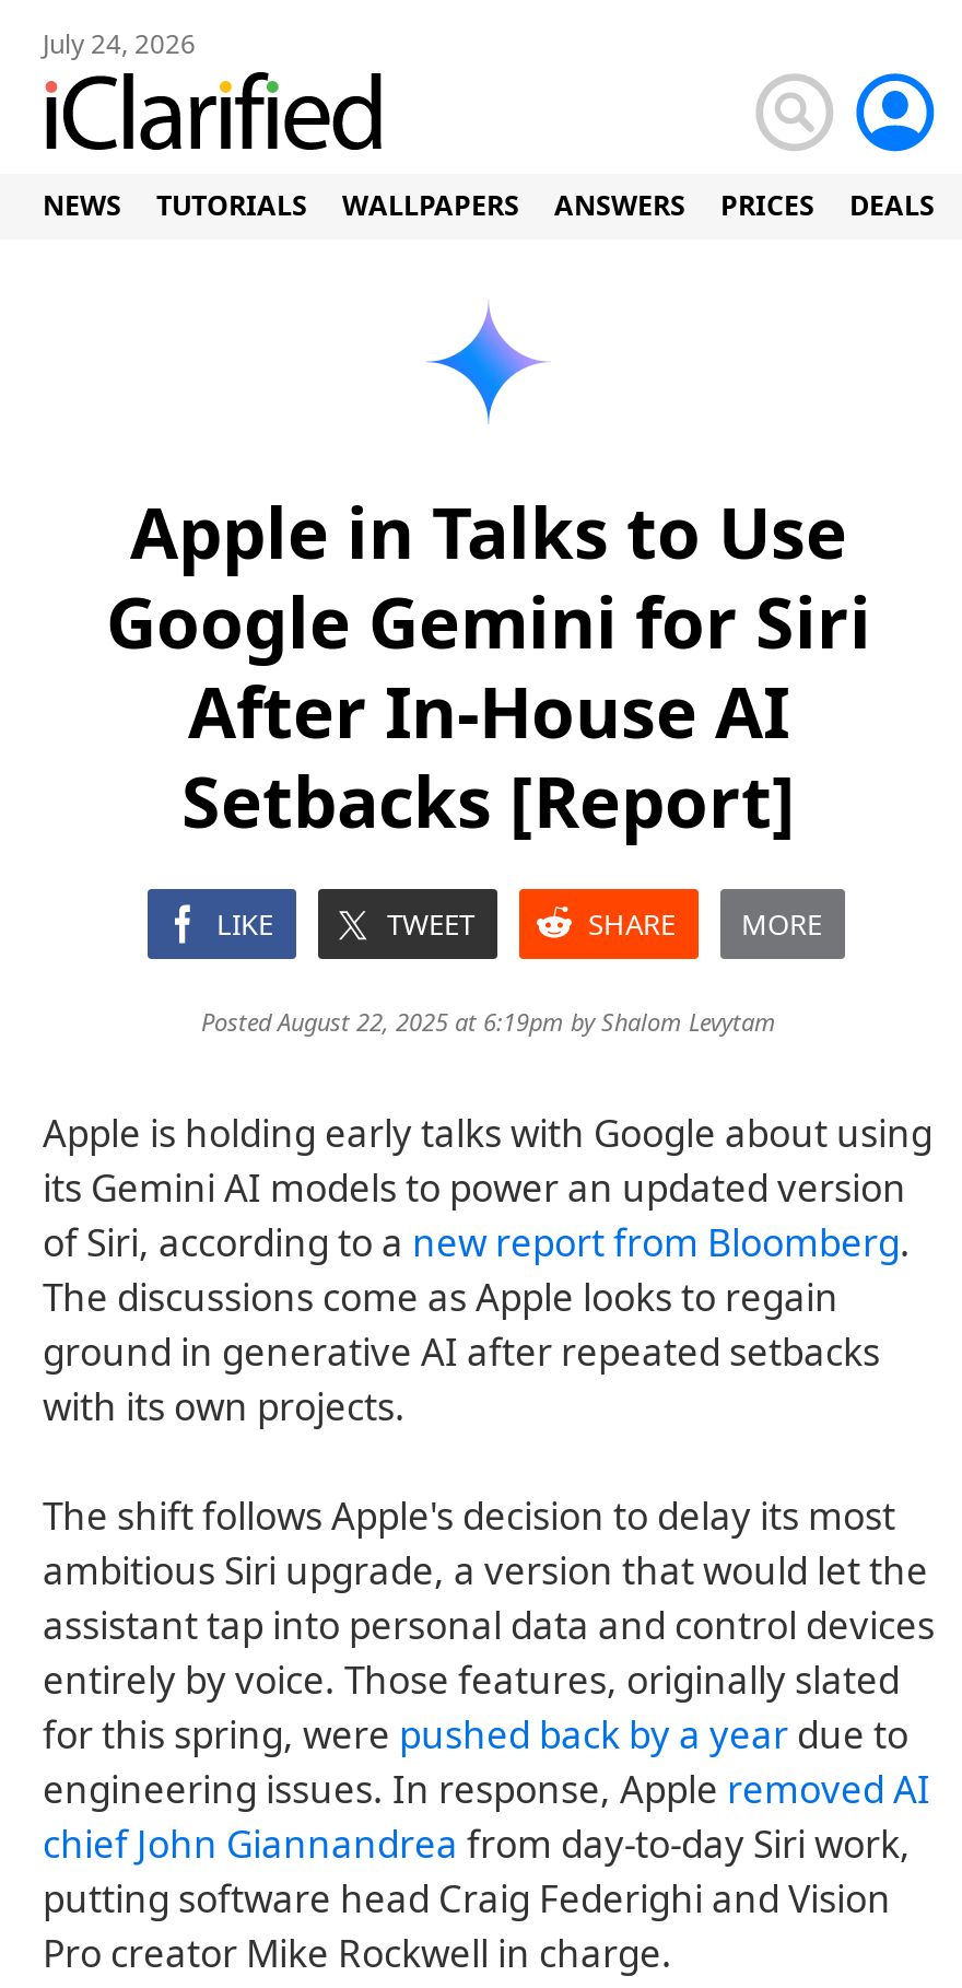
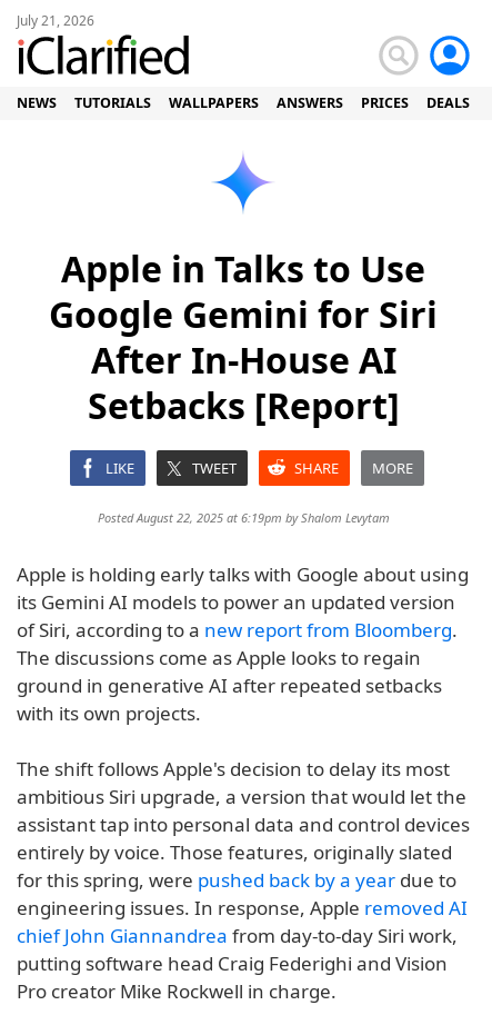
[43,25,196,62] July 24, 2026 -> [17,11,94,30] July 21, 2026

